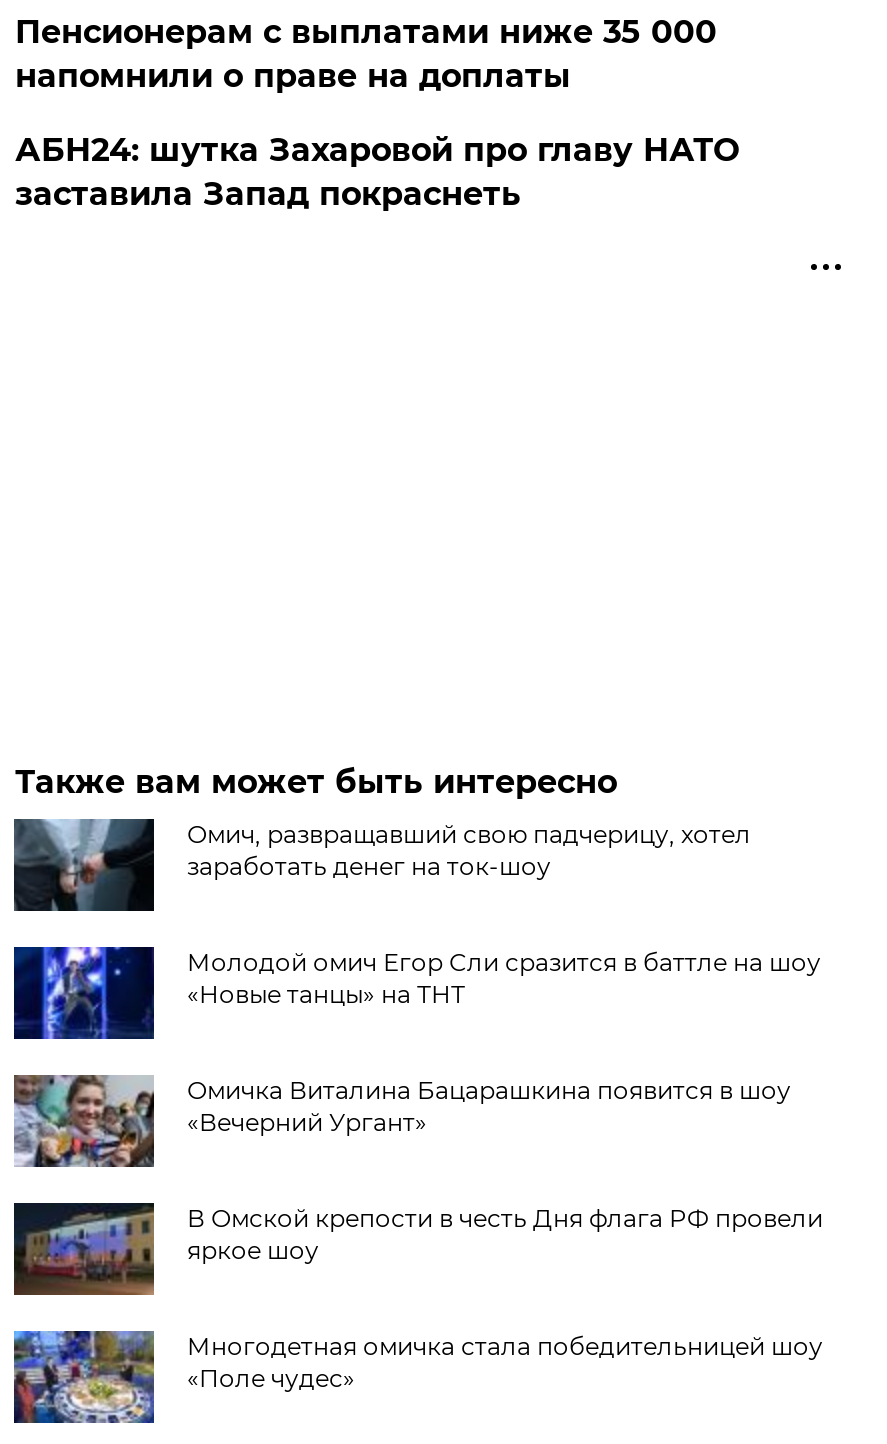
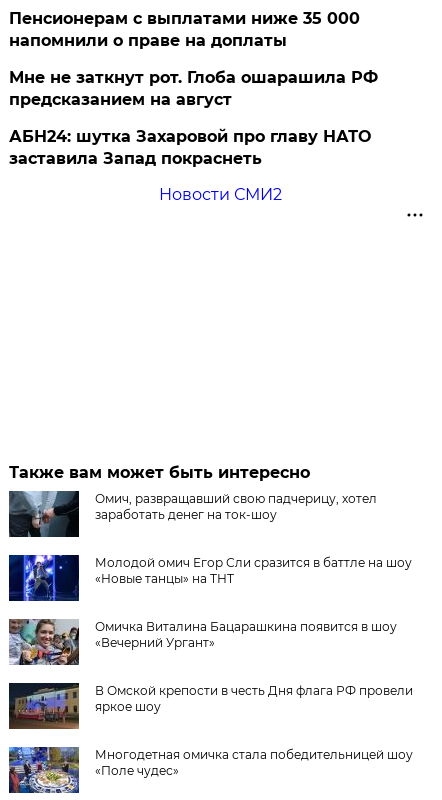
none -> [9,68,378,109] Мне не заткнут рот. Глоба ошарашила РФ | предсказанием на август
none -> [159,185,282,204] Новости СМИ2

